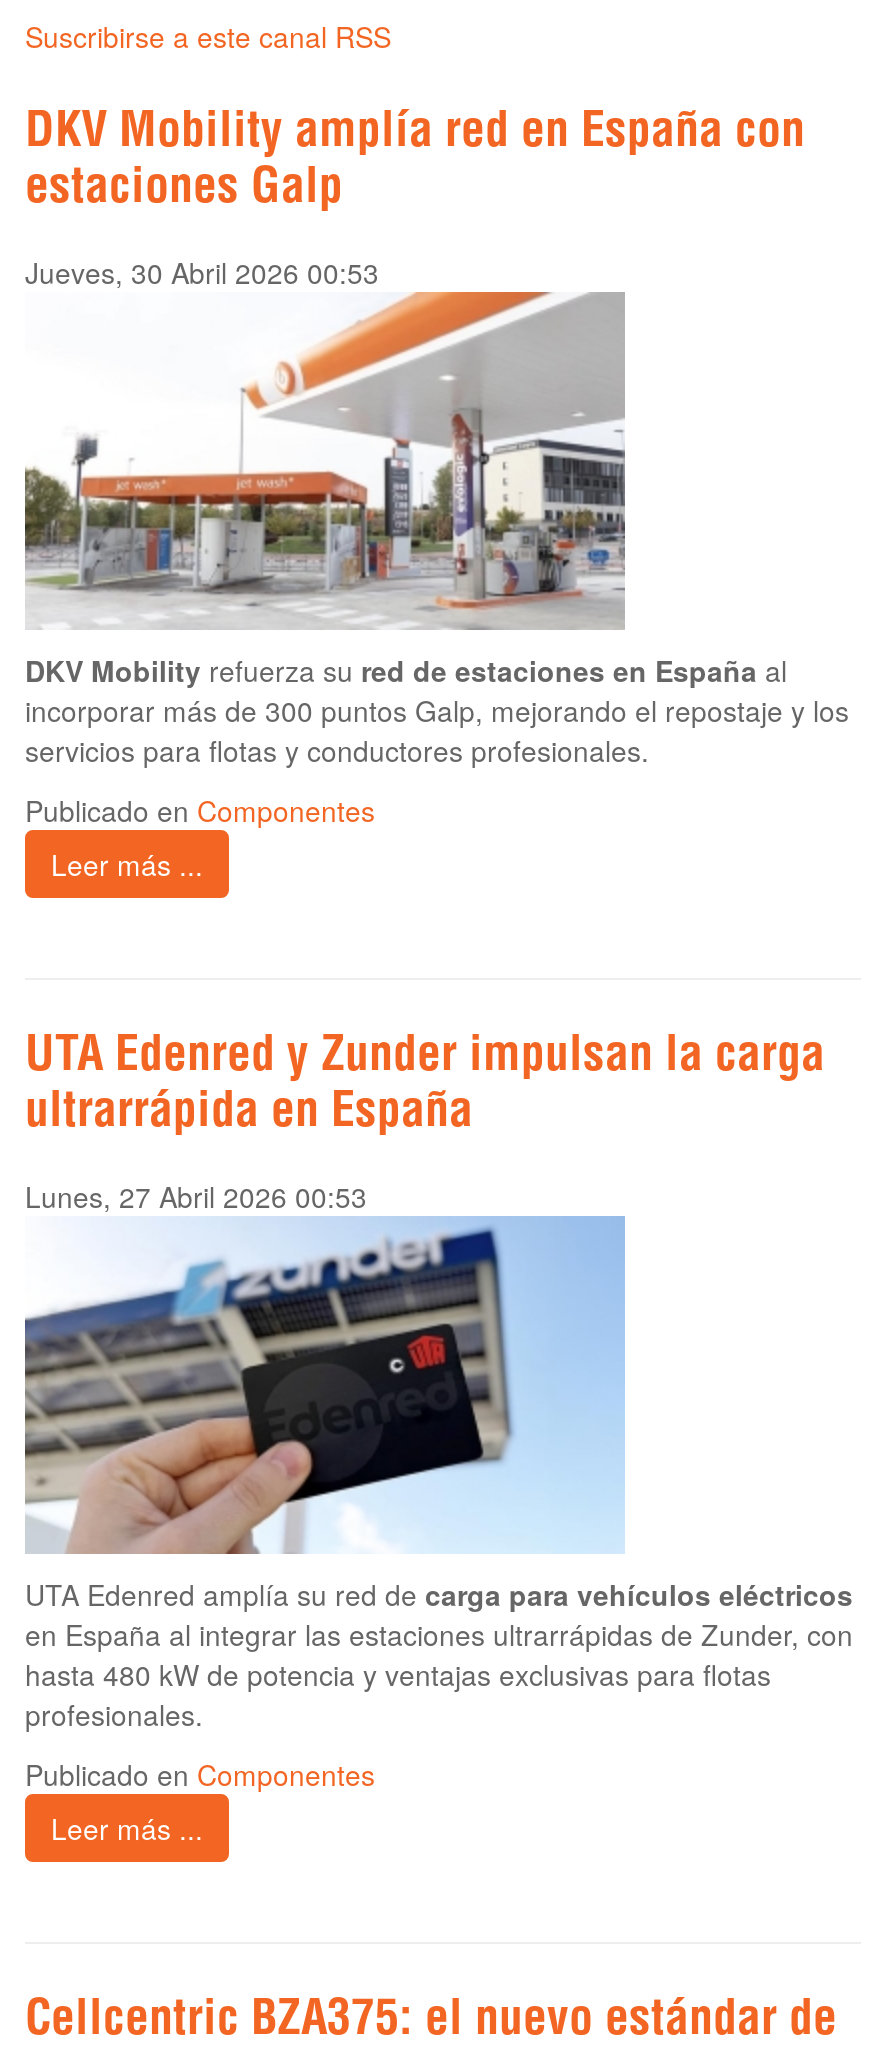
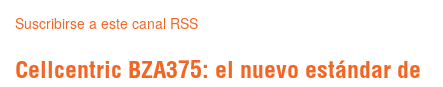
[23,113,805,632] [image] | DKV Mobility amplía red en España con | estaciones Galp | Jueves, 30 Abril 2026 00:53 -> none
[25,651,849,885] DKV Mobility refuerza su red de estaciones en España al | incorporar más de 300 puntos Galp, mejorando el repostaje y los | servicios para flotas y conductores profesionales. | Publicado en Componentes | Leer más ... -> none
[23,1037,825,1556] [image] | UTA Edenred y Zunder impulsan la carga | ultrarrápida en España | Lunes, 27 Abril 2026 00:53 -> none
[25,1575,853,1849] UTA Edenred amplía su red de carga para vehículos eléctricos | en España al integrar las estaciones ultrarrápidas de Zunder, con | hasta 480 kW de potencia y ventajas exclusivas para flotas | profesionales. | Publicado en Componentes | Leer más ... -> none

